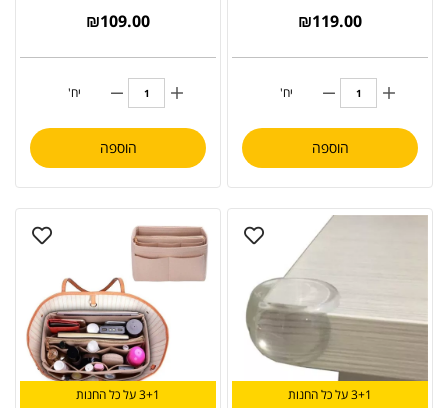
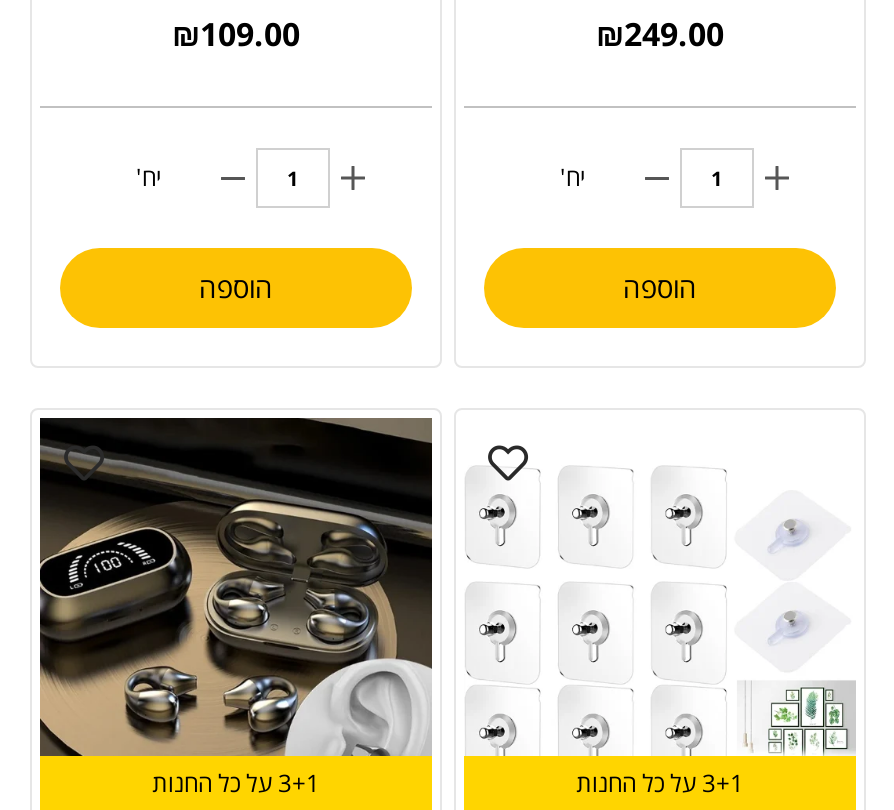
[298,10,362,32] ₪119.00 -> [596,12,724,56] ₪249.00
[20,213,216,382] [image] -> [38,416,434,758] [image]
[240,215,429,382] [image] -> [468,426,856,758] [image]

